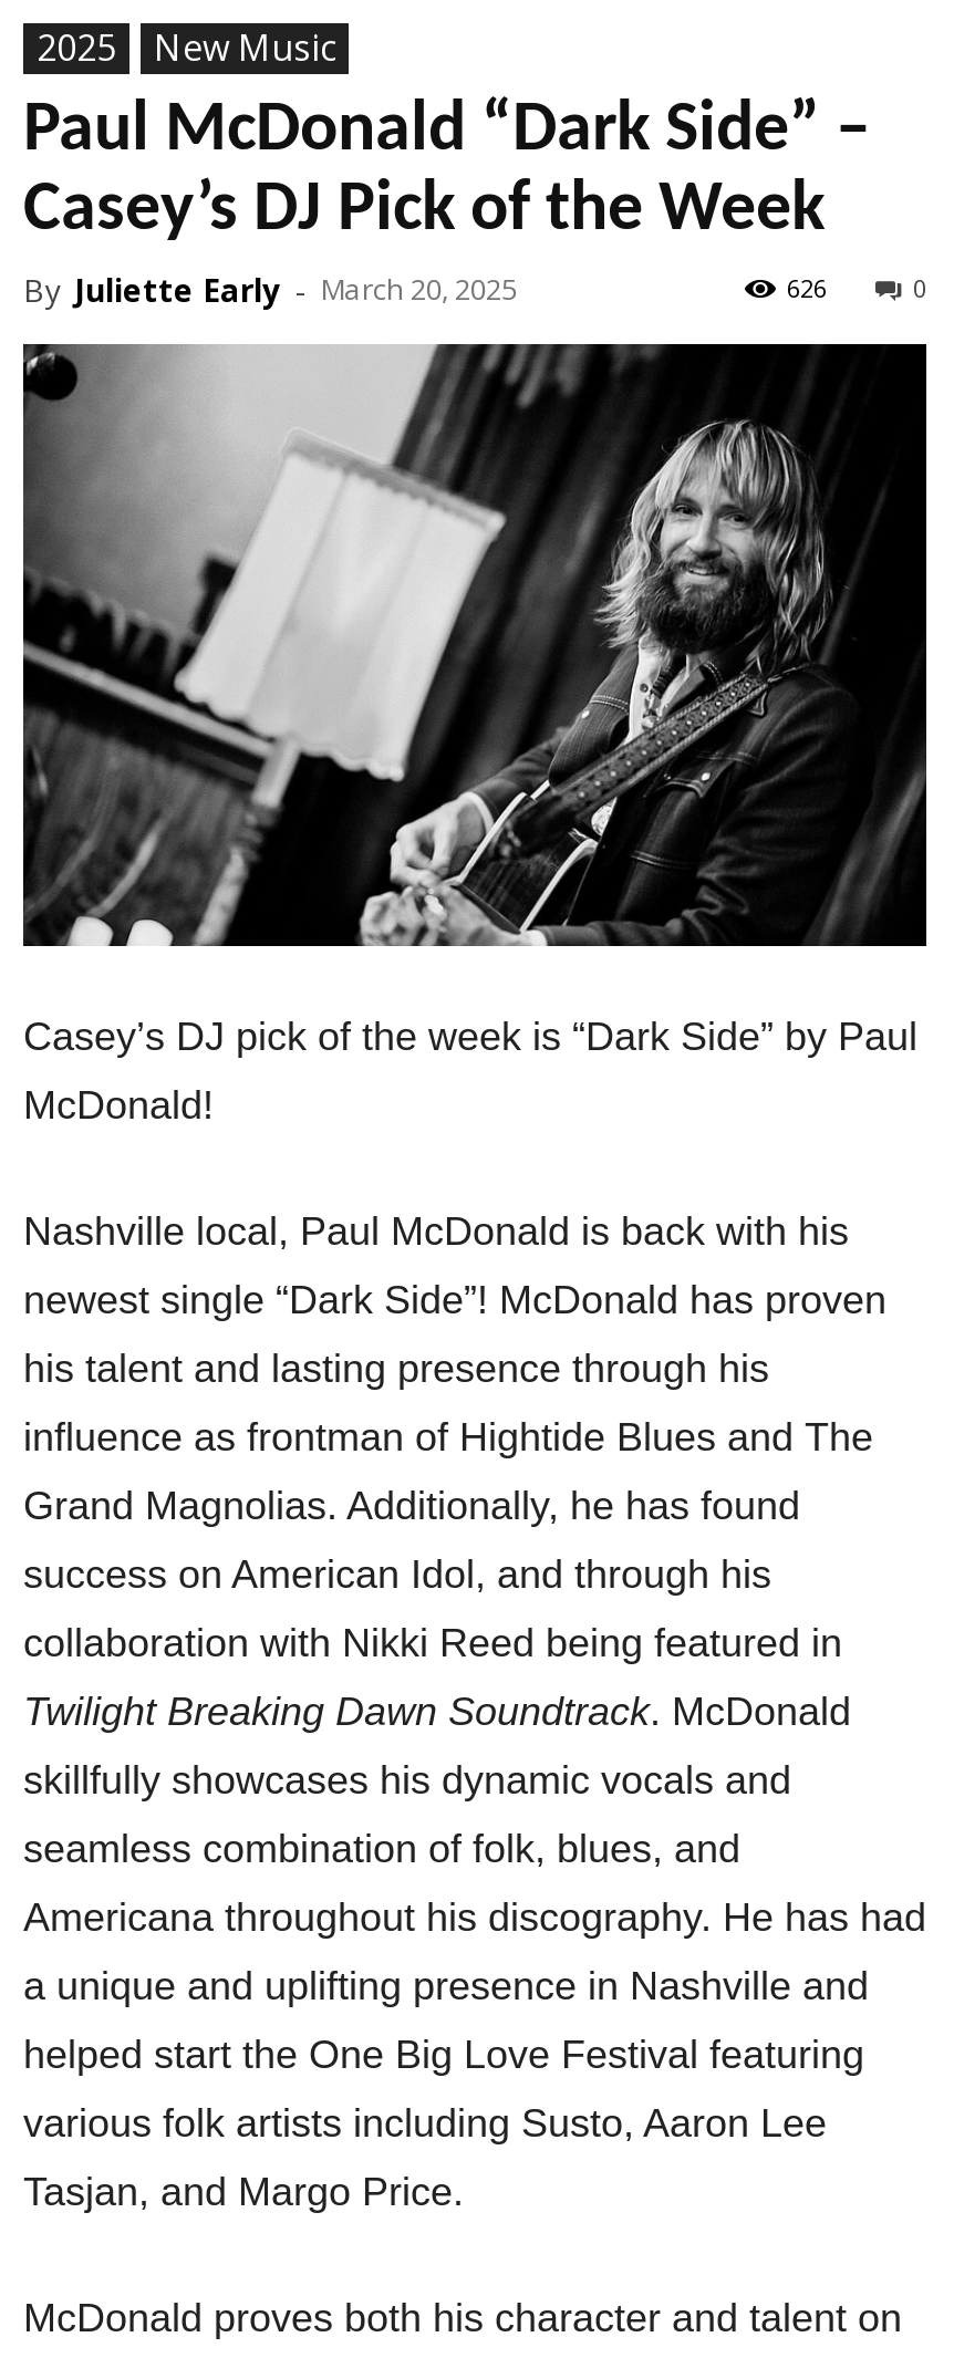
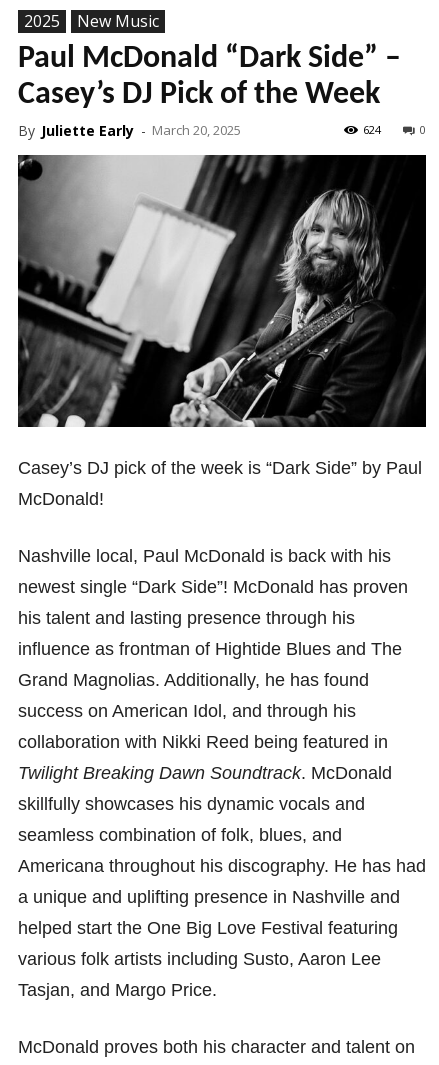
[787,271,827,304] 626 -> [363,122,381,137] 624

